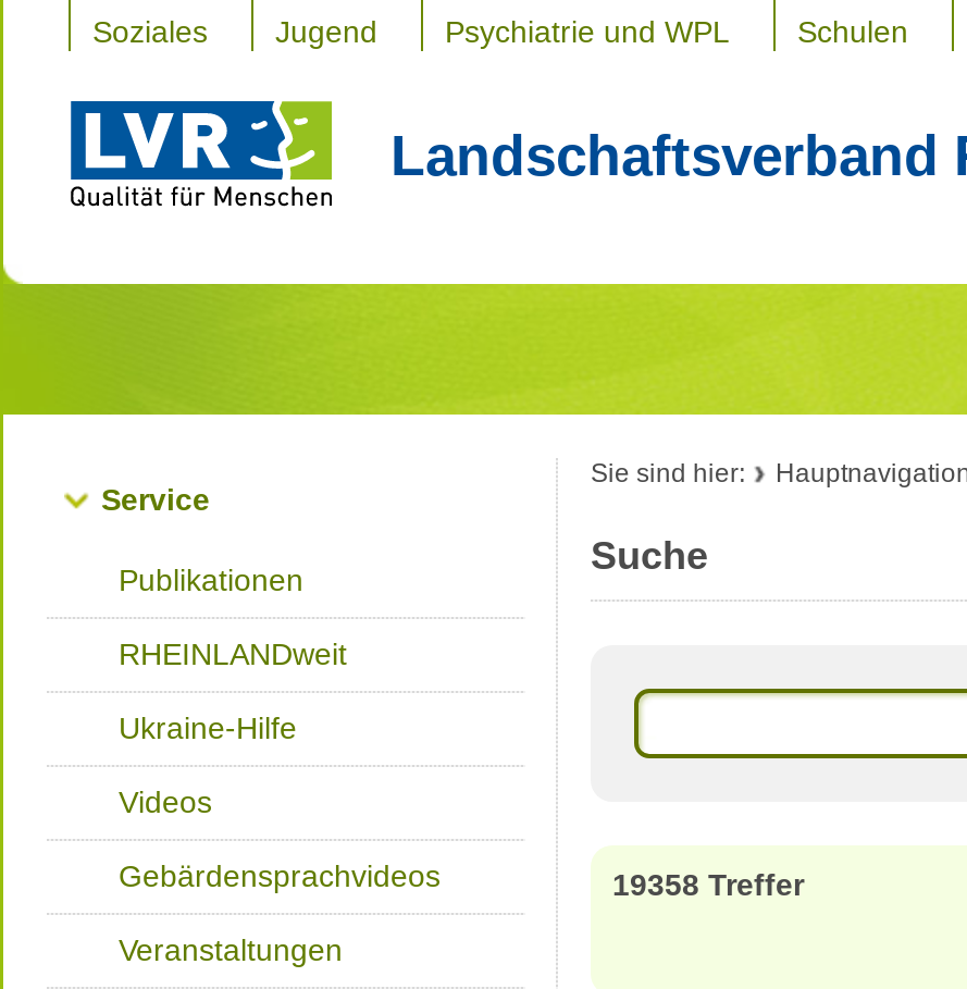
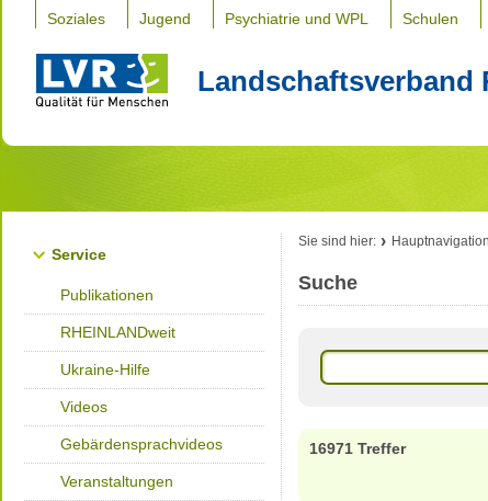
[612,867,804,902] 19358 Treffer -> [309,440,406,457] 16971 Treffer

